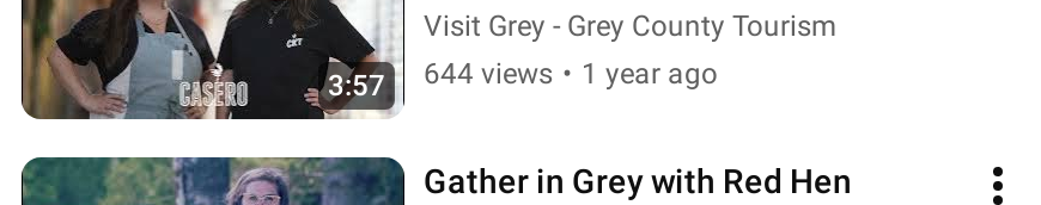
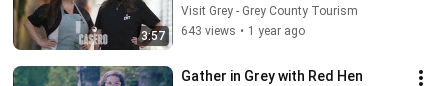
[424,57,718,91] 644 views • 1 year ago -> [181,24,305,38] 643 views • 1 year ago

